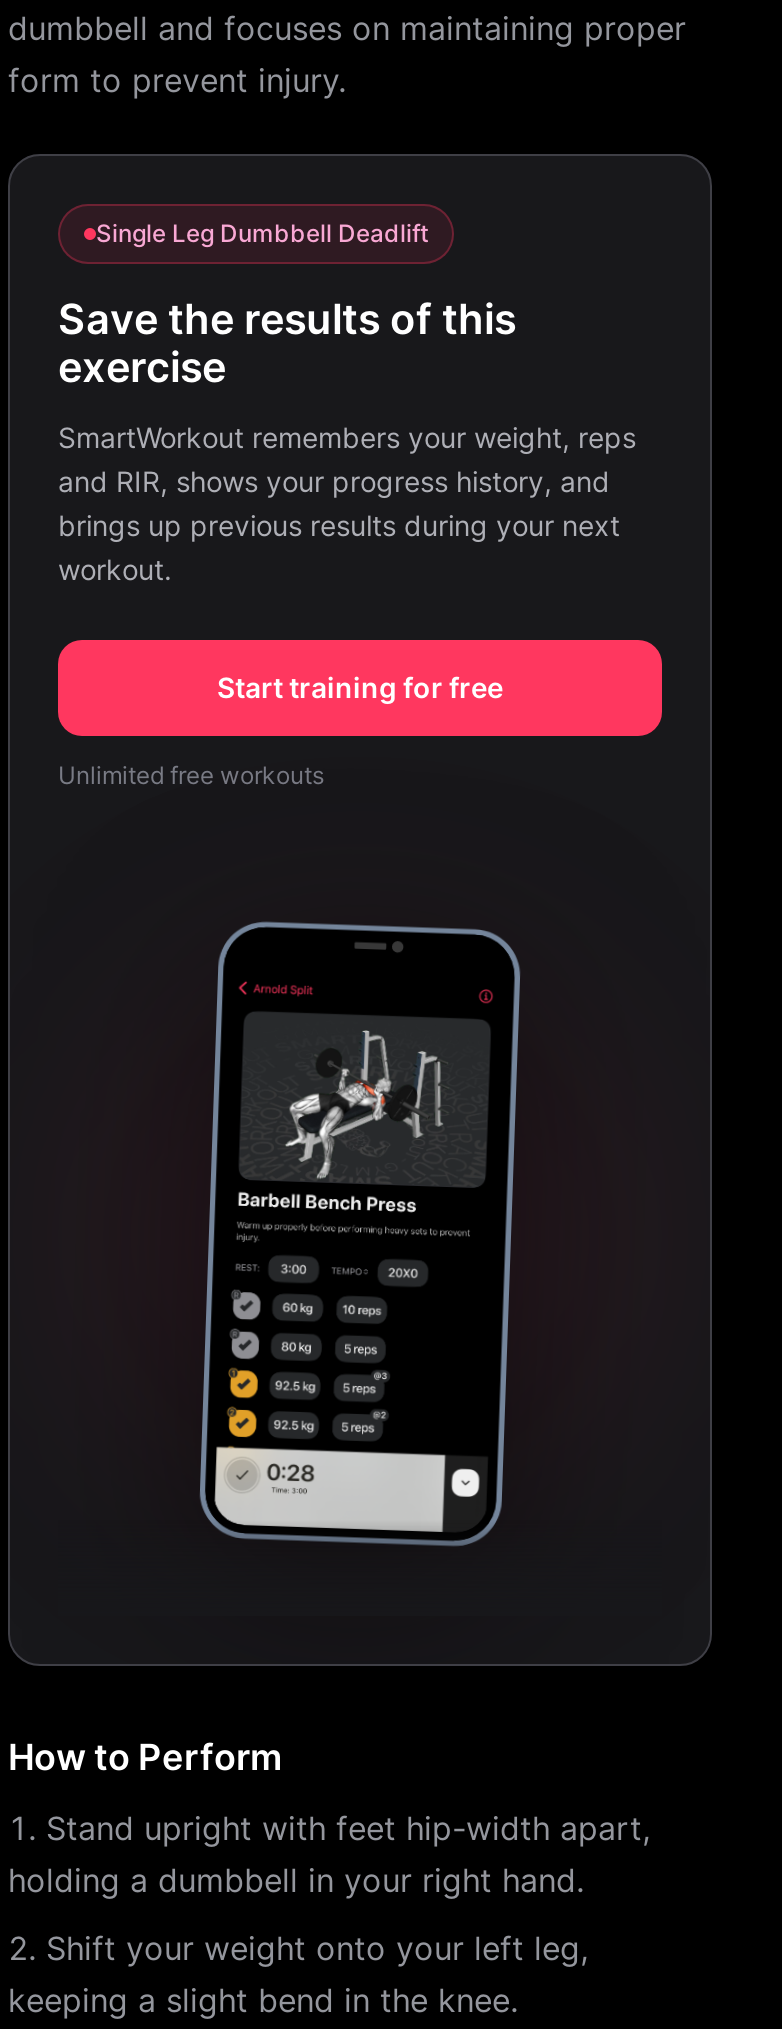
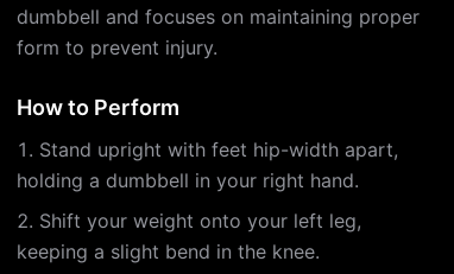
[8,154,712,1666] [image] | Single Leg Dumbbell Deadlift | Save the results of this | exercise | SmartWorkout remembers your weight, reps | and RIR, shows your progress history, and | brings up previous results during your next | workout. | Start training for free | Unlimited free workouts -> none

